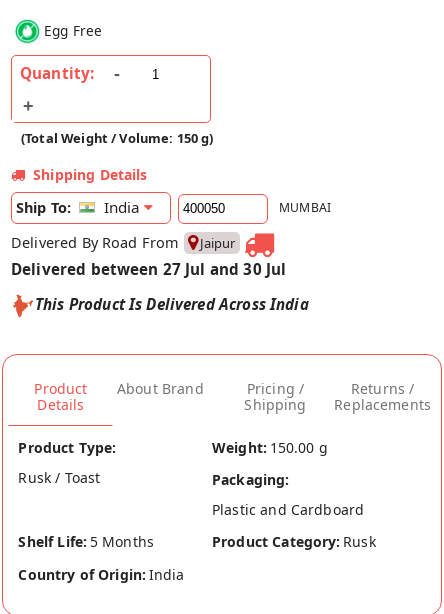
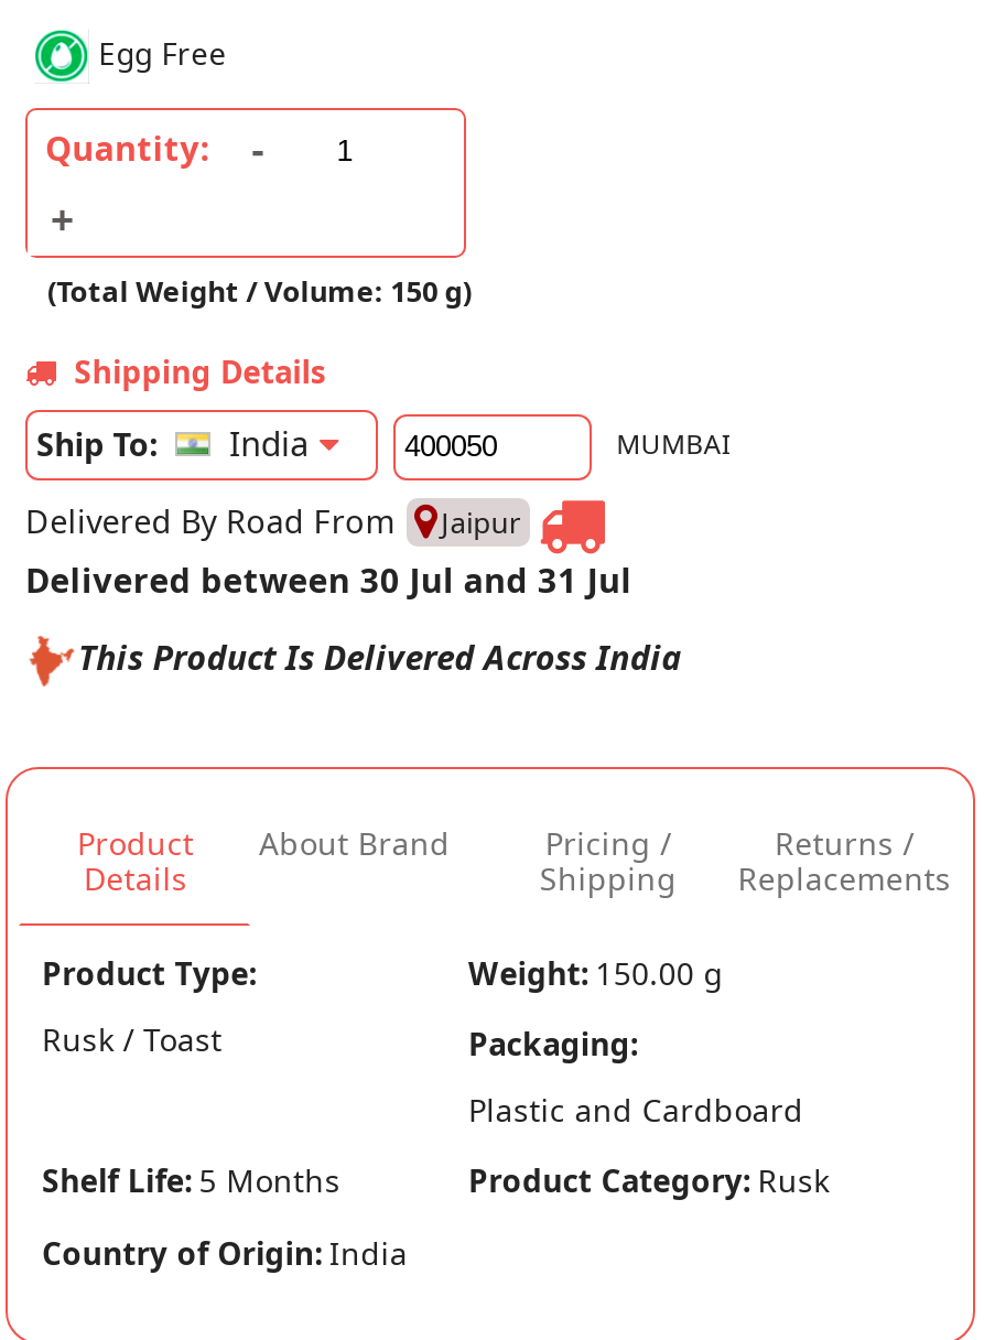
[11,259,286,279] Delivered between 27 Jul and 30 Jul -> [25,558,632,602] Delivered between 30 Jul and 31 Jul

